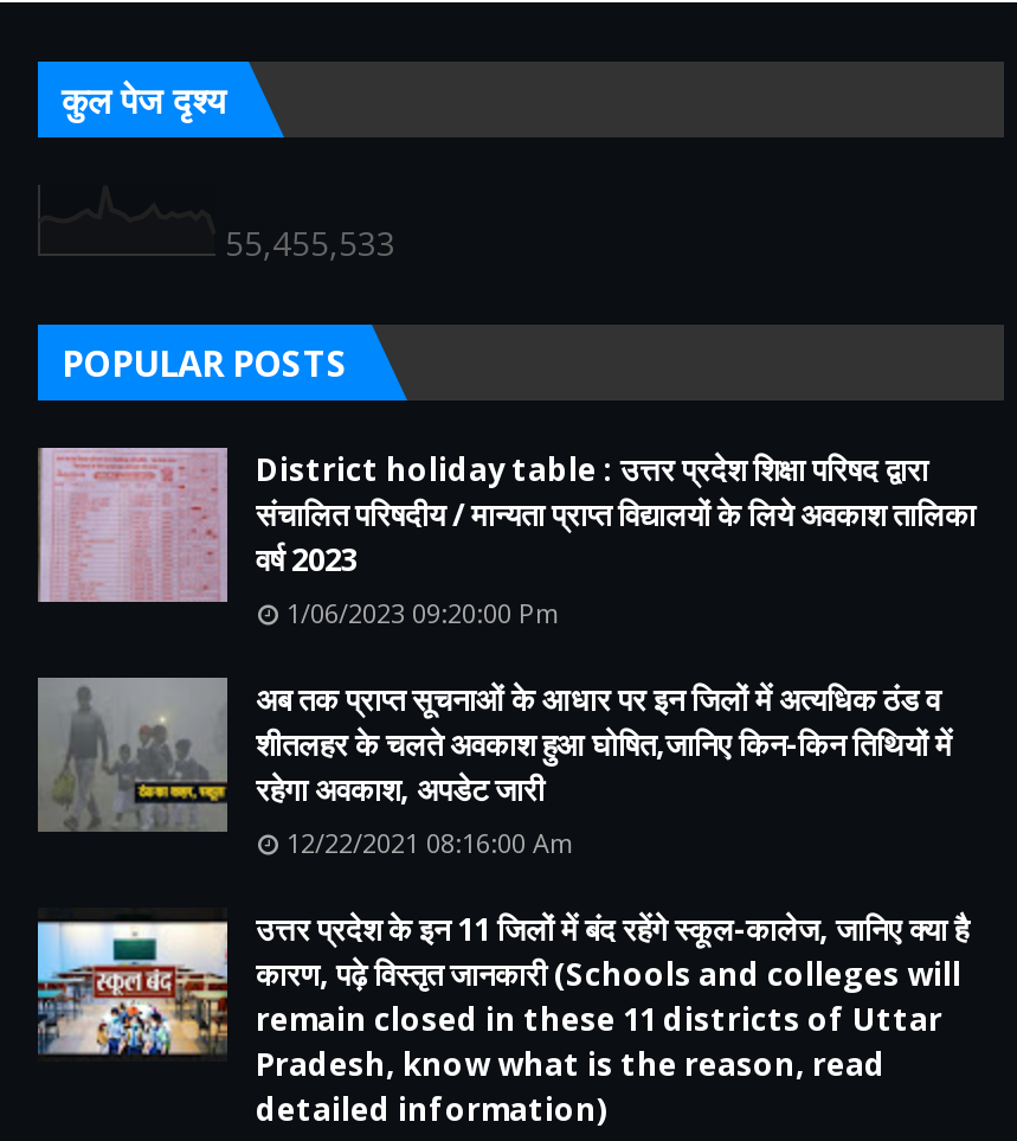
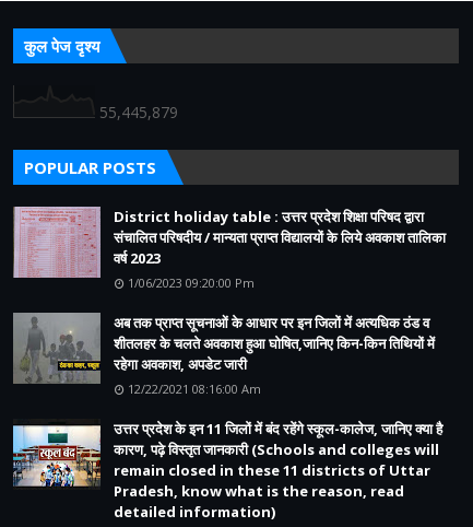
[225,221,395,266] 55,455,533 -> [99,102,178,123] 55,445,879

